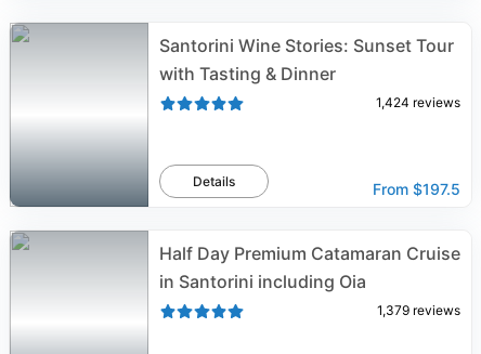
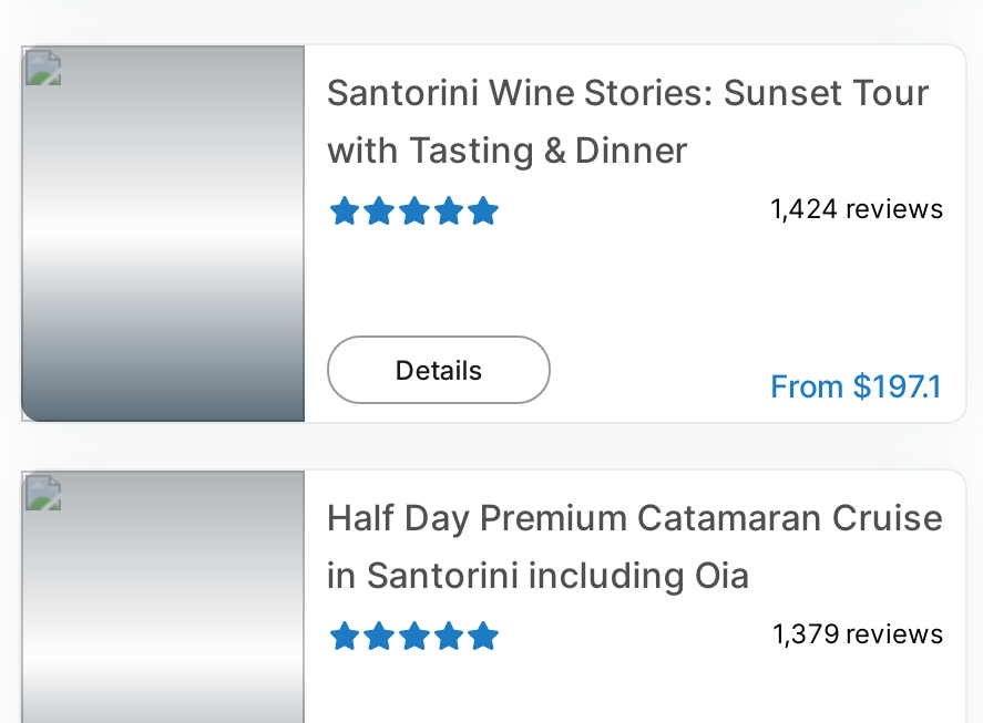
[373,180,460,198] From $197.5 -> [770,366,943,404] From $197.1

